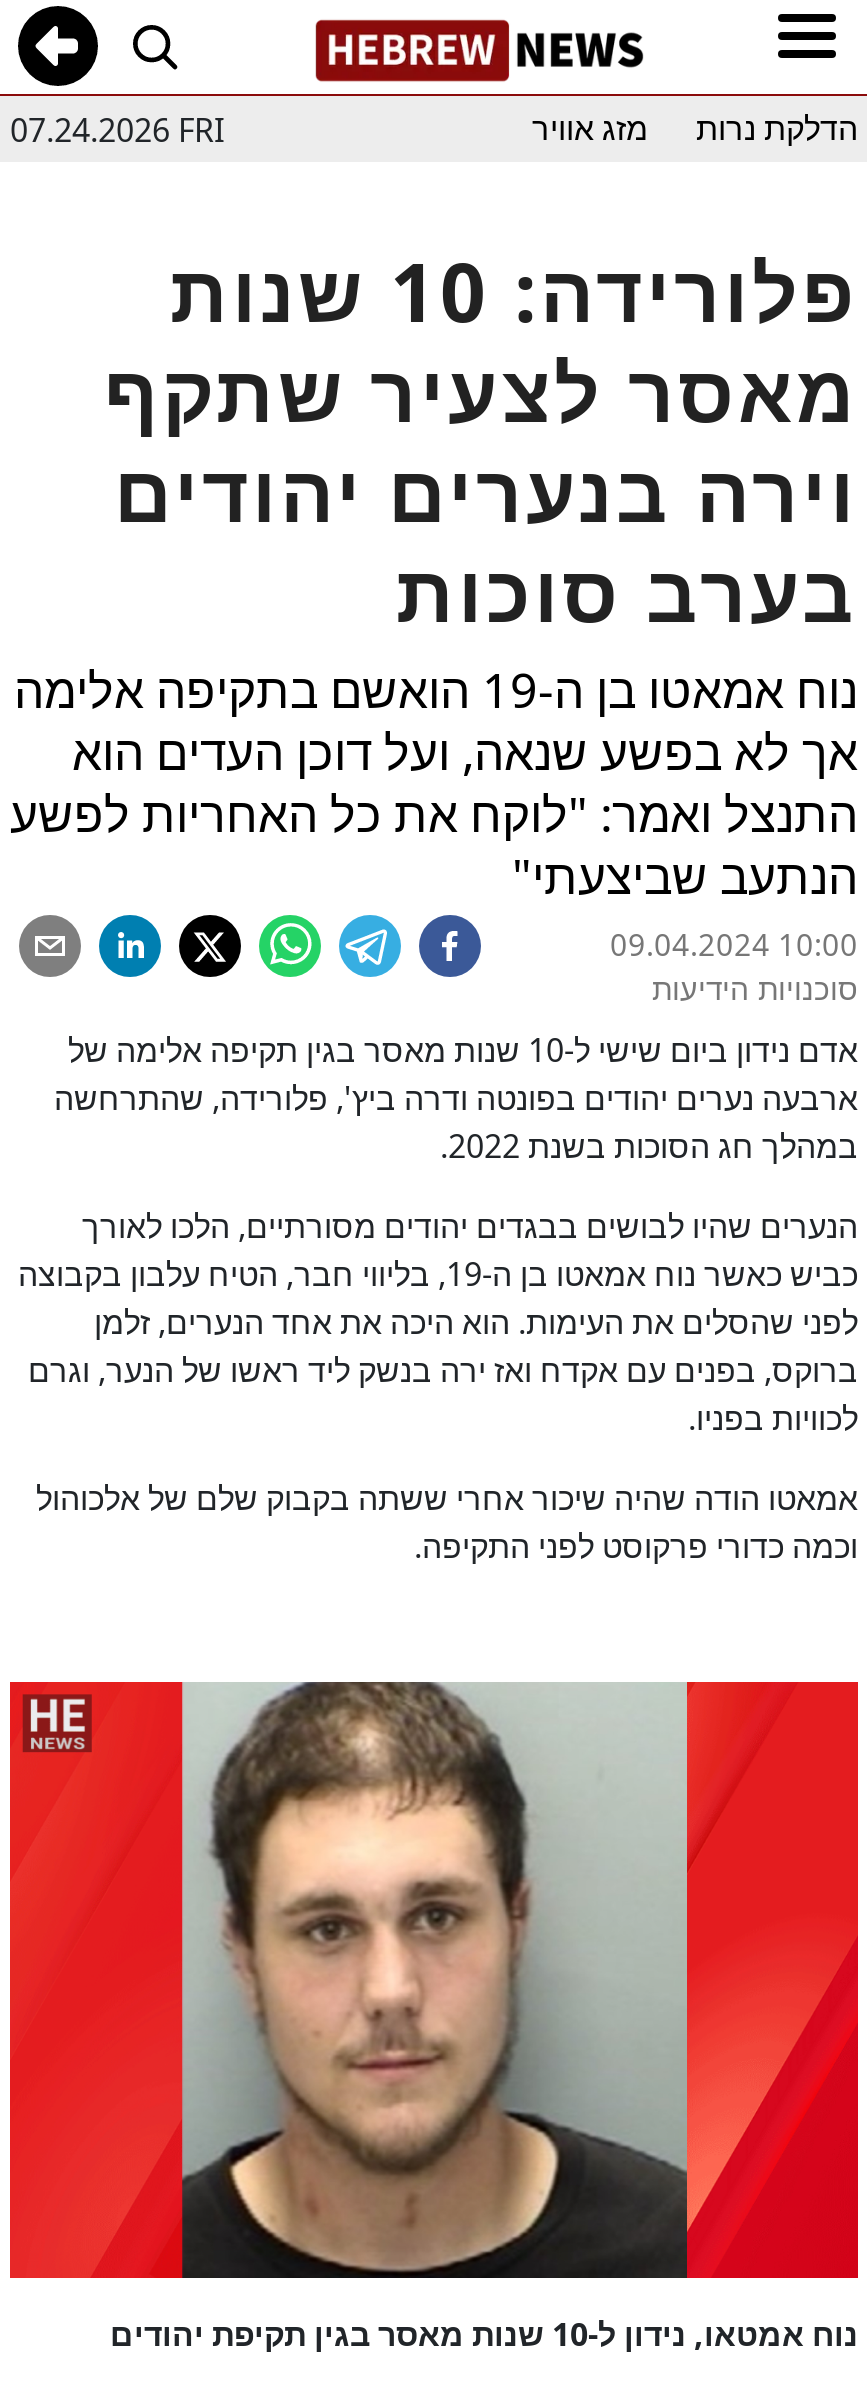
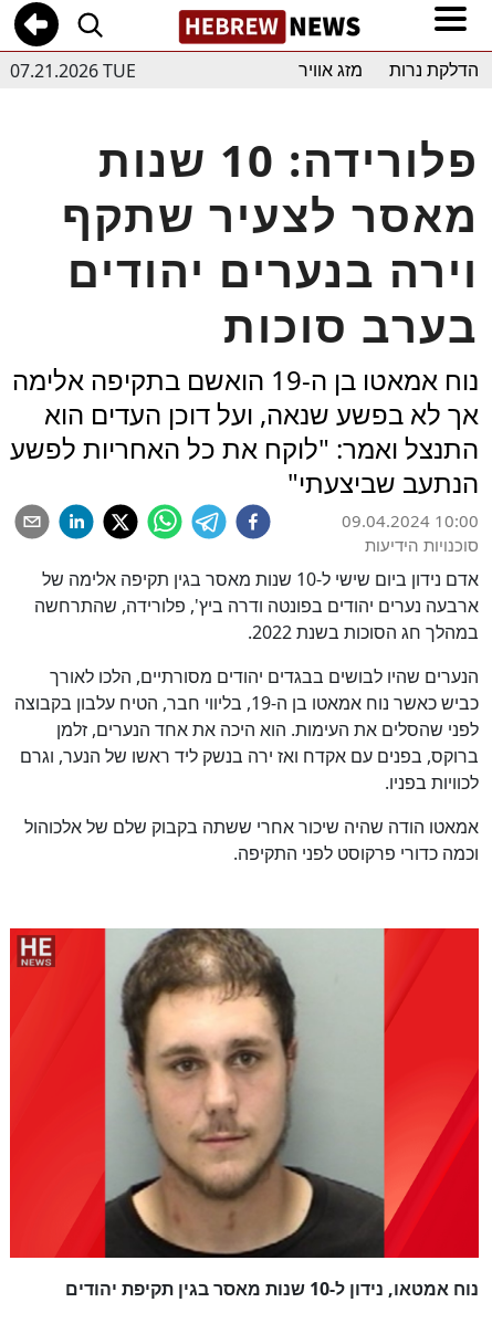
[10,107,224,151] 07.24.2026 FRI -> [10,58,136,82] 07.21.2026 TUE

